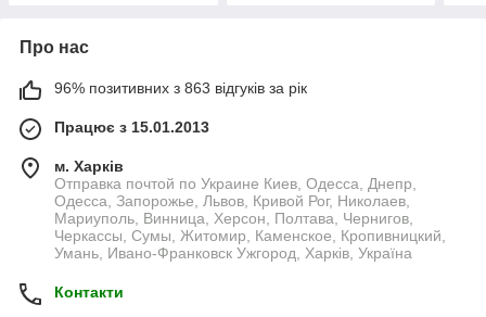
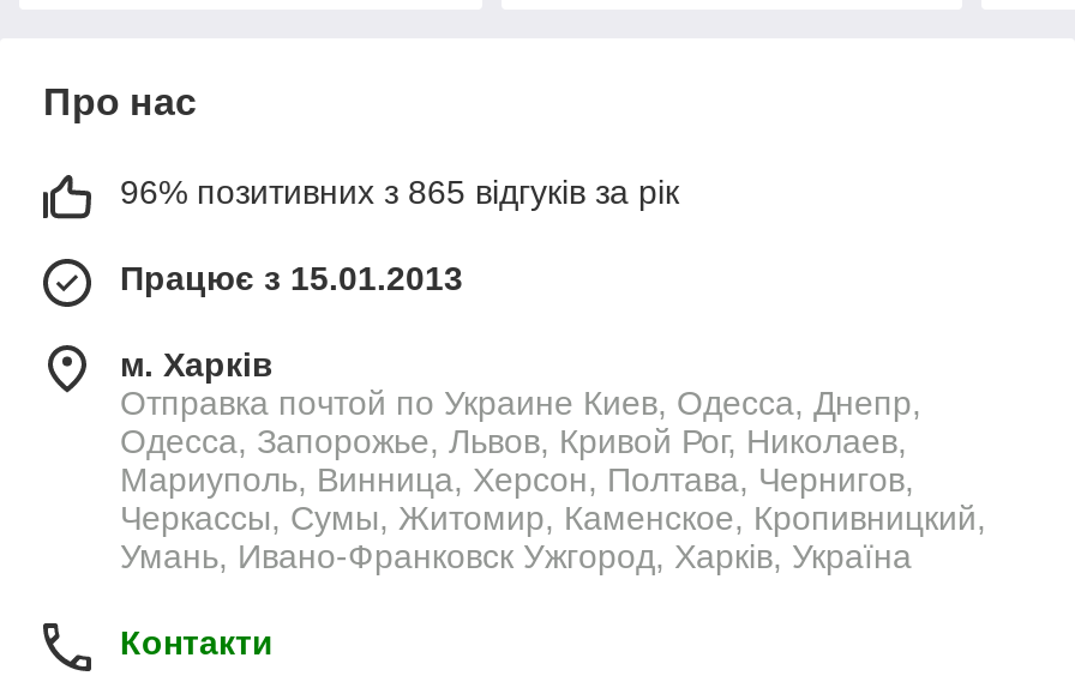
[54,79,307,97] 96% позитивних з 863 відгуків за рік -> [120,173,679,211] 96% позитивних з 865 відгуків за рік

